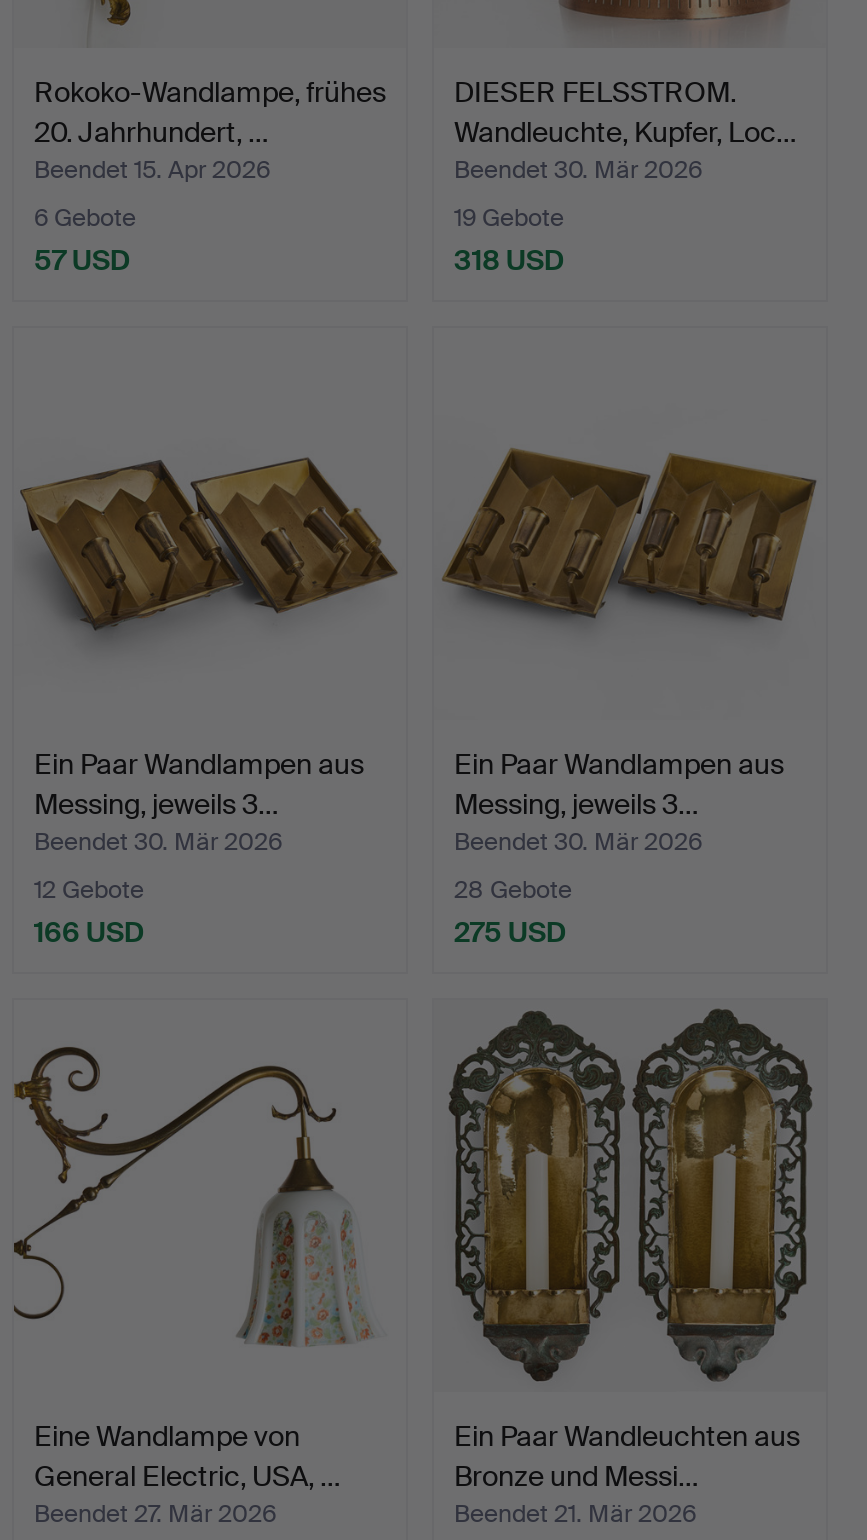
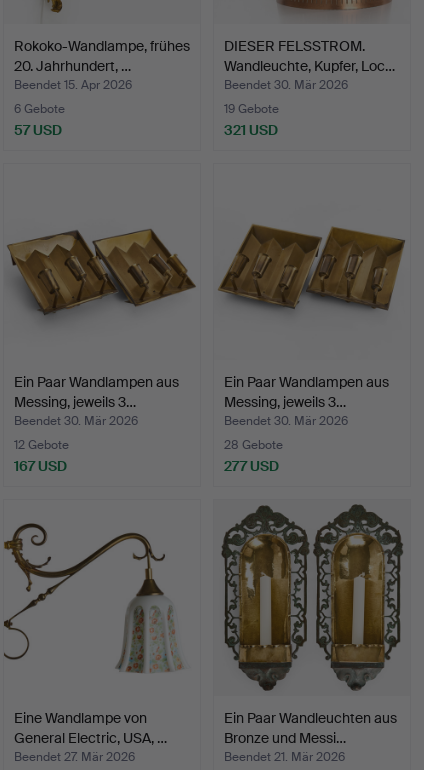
[454,242,564,278] 318 USD -> [224,121,278,139] 321 USD
[34,914,144,950] 166 USD -> [14,457,67,475] 167 USD
[454,914,566,950] 275 USD -> [224,457,279,475] 277 USD

